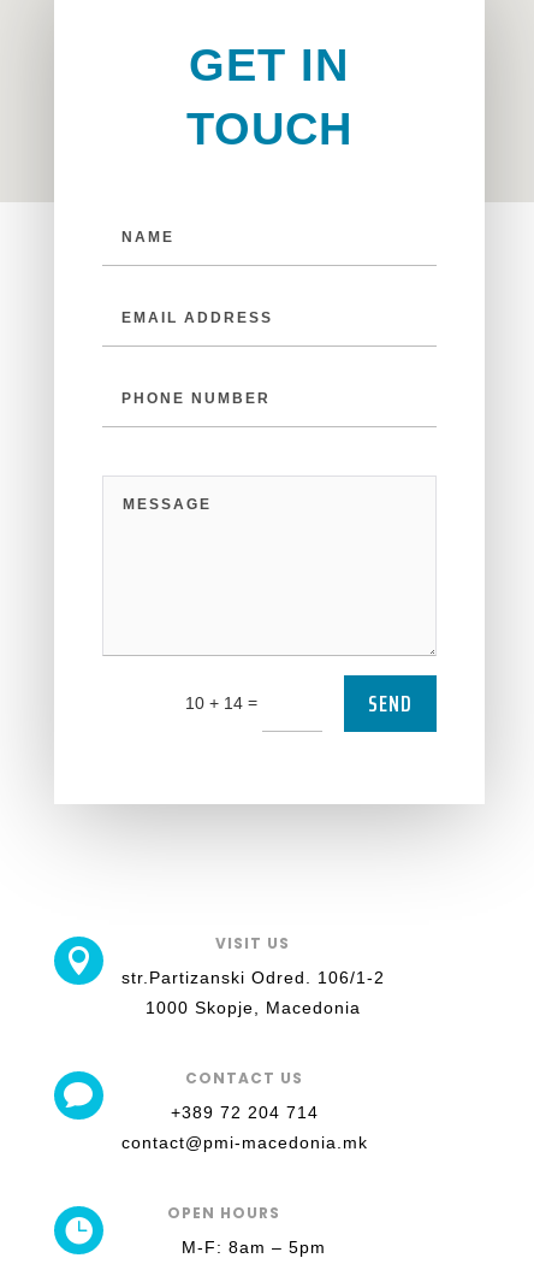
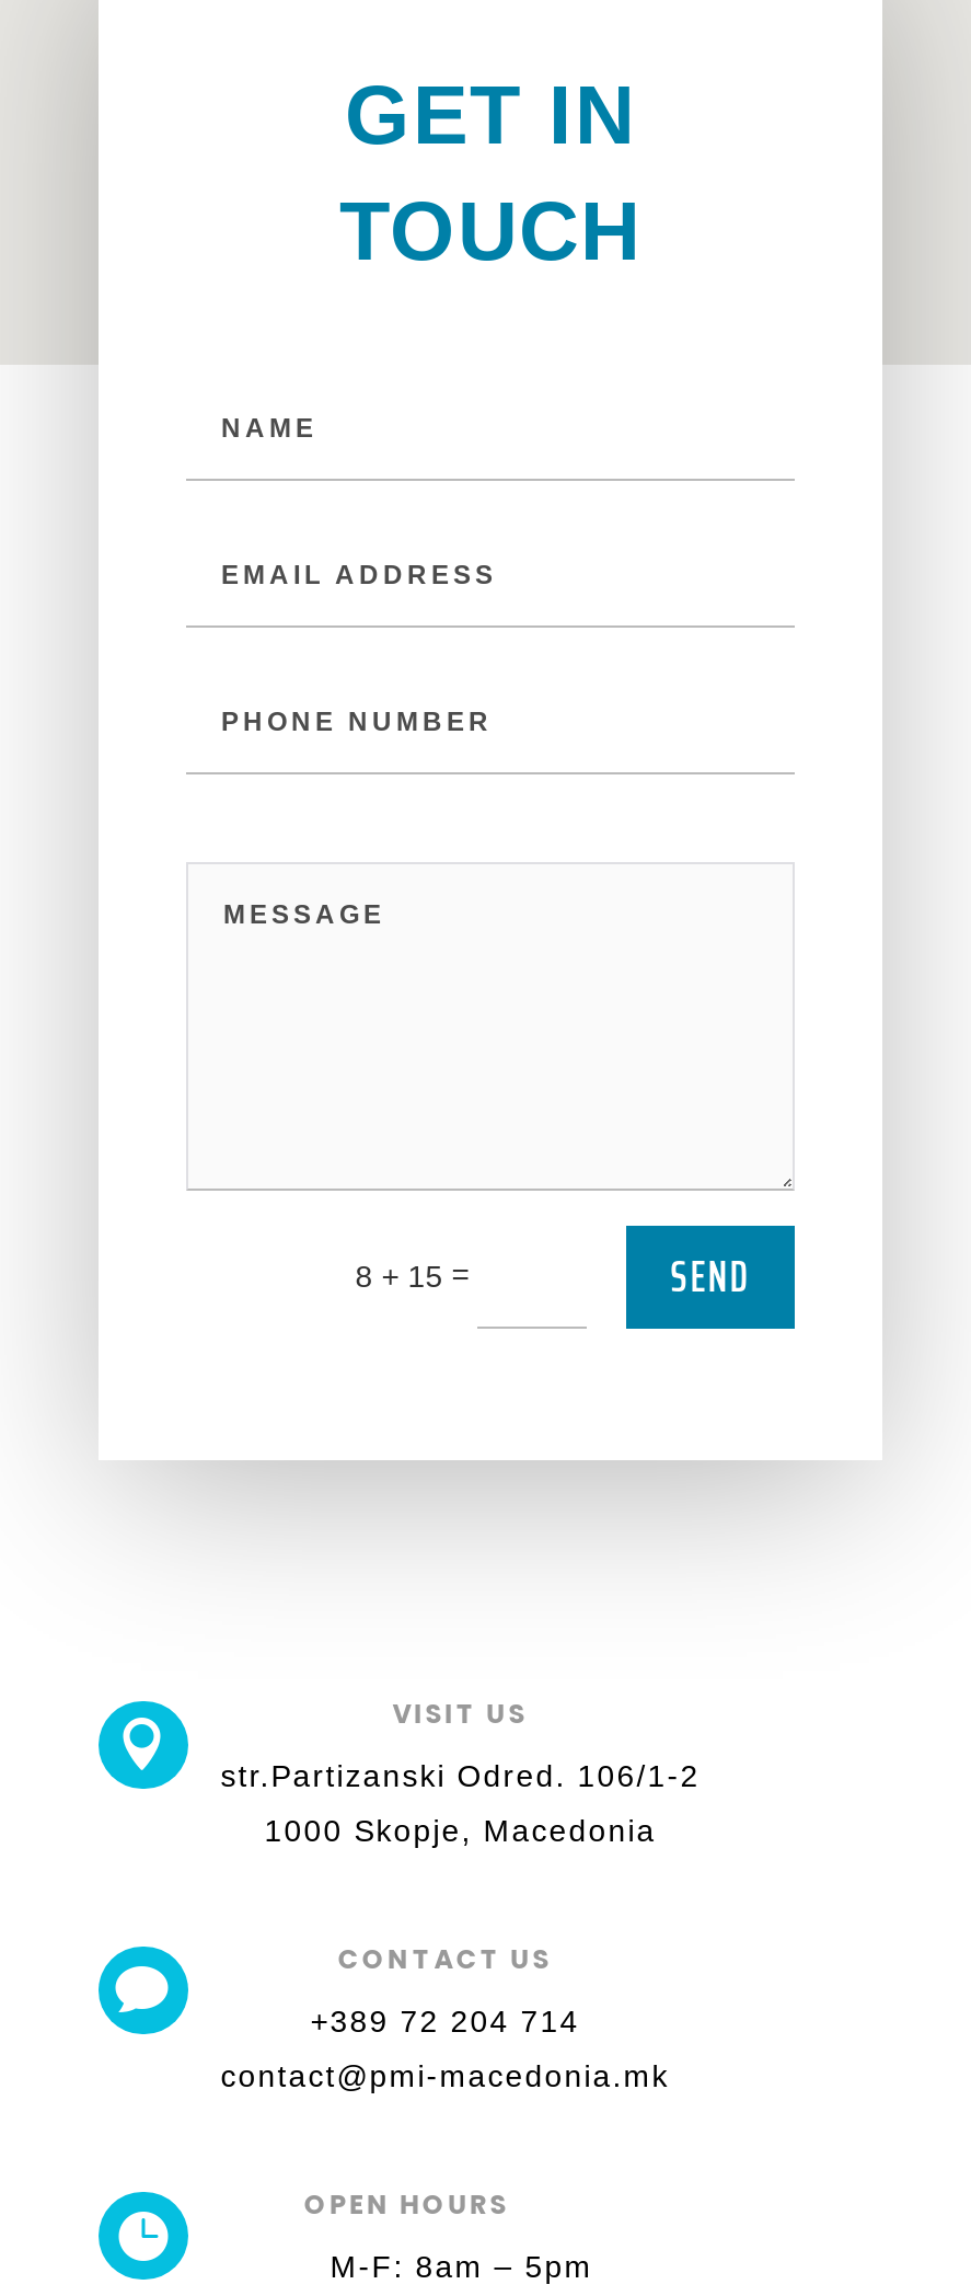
[185,692,262,712] 10 + 14 = -> [355,1256,478,1293] 8 + 15 =

